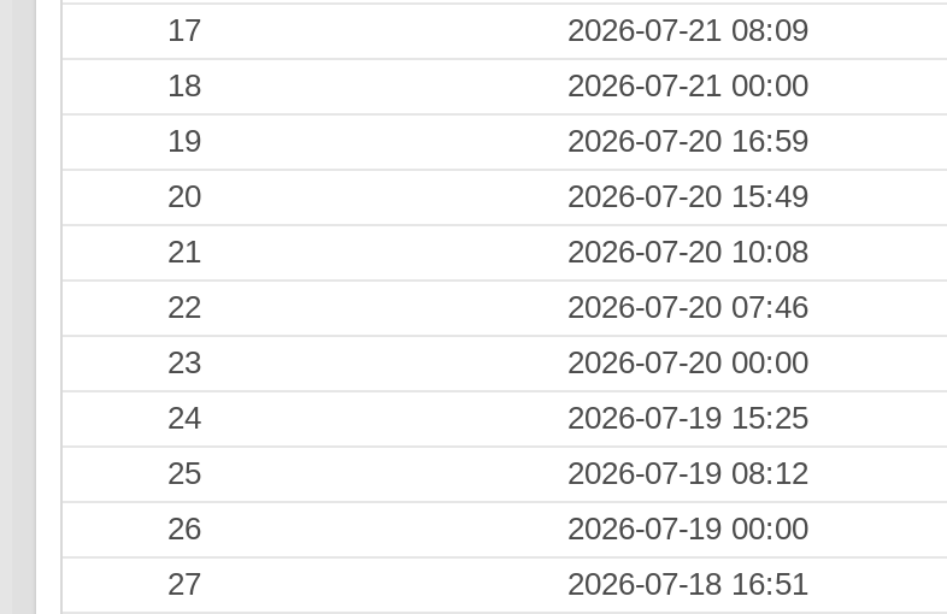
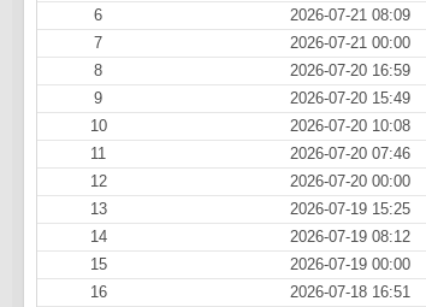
[167,12,201,48] 17 -> [94,6,102,24] 6
[167,67,201,104] 18 -> [94,34,102,52] 7
[167,123,201,159] 19 -> [94,61,102,79] 8
[167,178,201,214] 20 -> [94,89,102,107] 9
[167,234,201,270] 21 -> [90,117,106,135] 10
[167,289,201,325] 22 -> [90,144,106,163] 11
[167,344,201,380] 23 -> [90,172,106,190] 12
[167,400,201,436] 24 -> [90,200,106,218] 13
[167,455,201,491] 25 -> [90,228,106,246] 14
[167,510,201,547] 26 -> [90,255,106,273] 15
[167,566,201,602] 27 -> [90,283,106,301] 16

